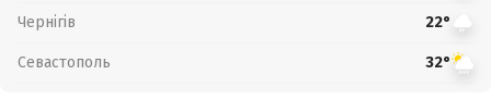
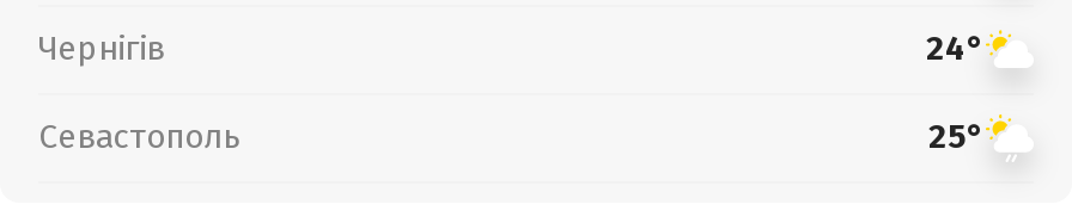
[425,13,452,32] 22° -> [926,29,986,69] 24°
[425,53,452,72] 32° -> [928,117,986,157] 25°

